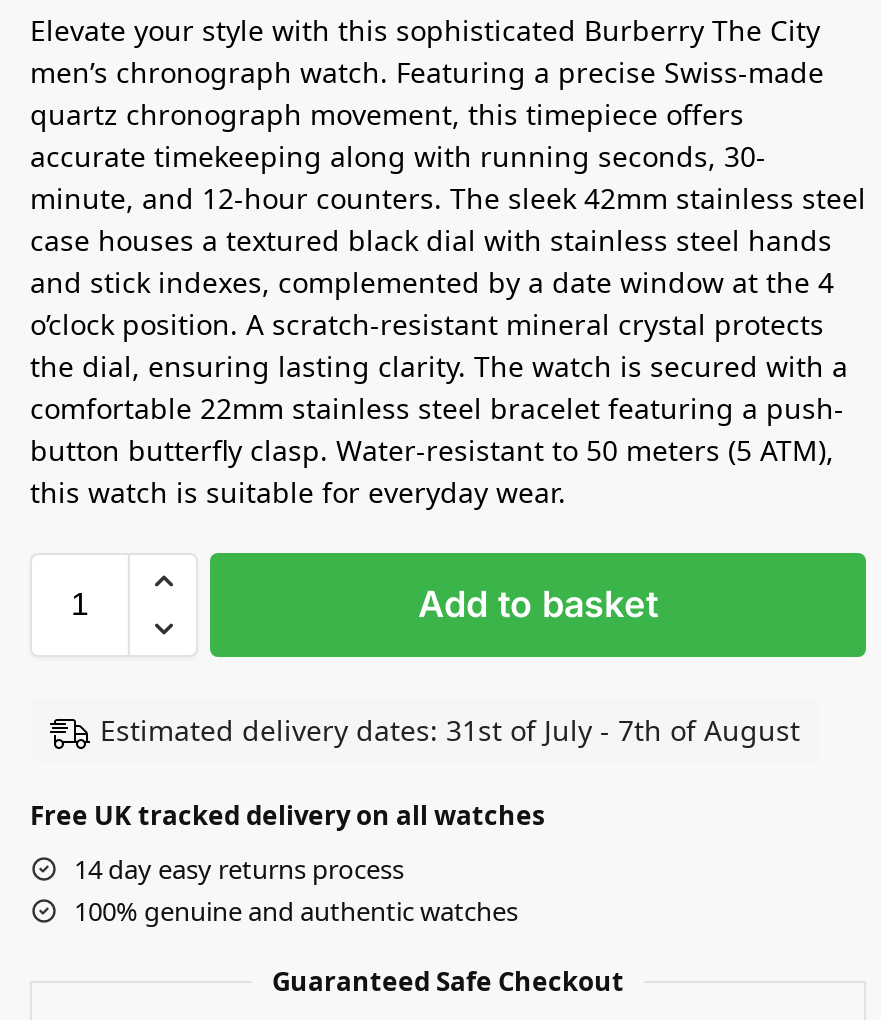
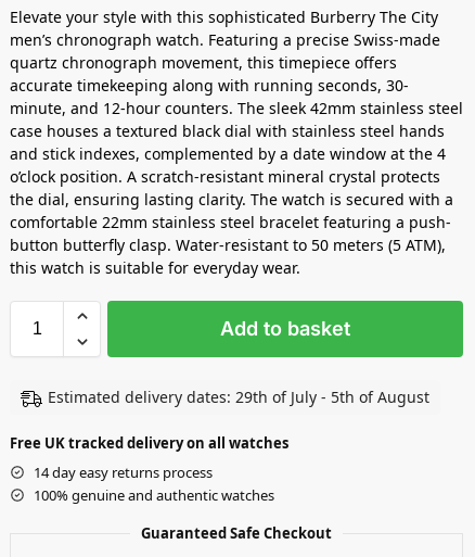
[100,710,800,748] Estimated delivery dates: 31st of July - 7th of August -> [48,386,429,407] Estimated delivery dates: 29th of July - 5th of August

